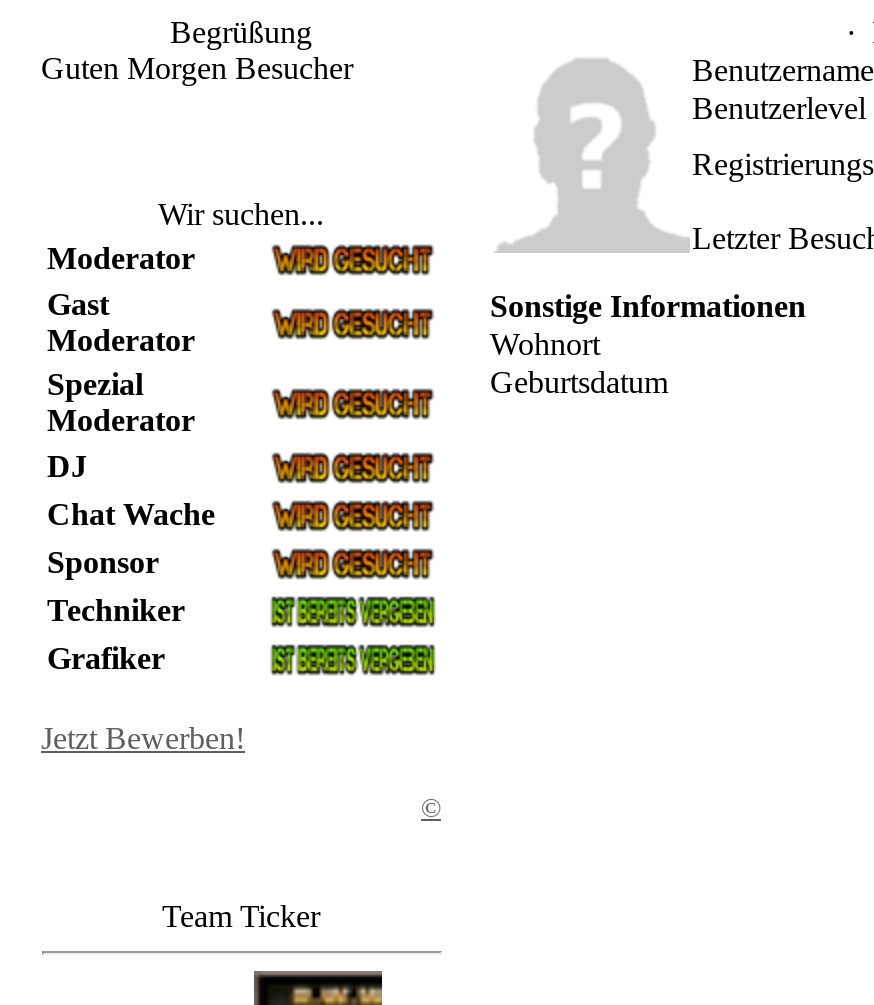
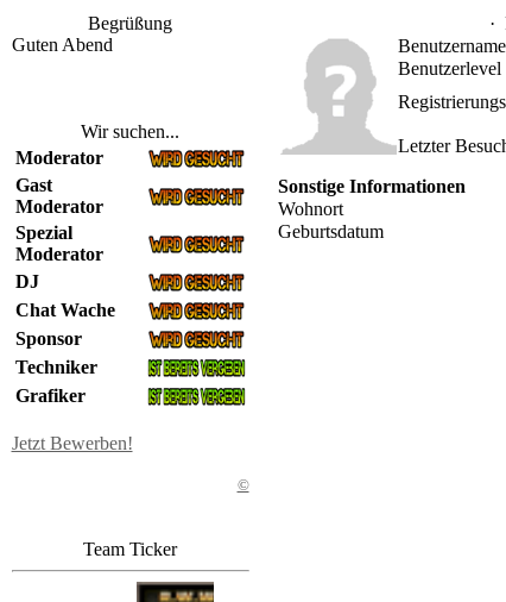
[41,51,353,85] Guten Morgen Besucher -> [11,35,112,55] Guten Abend

